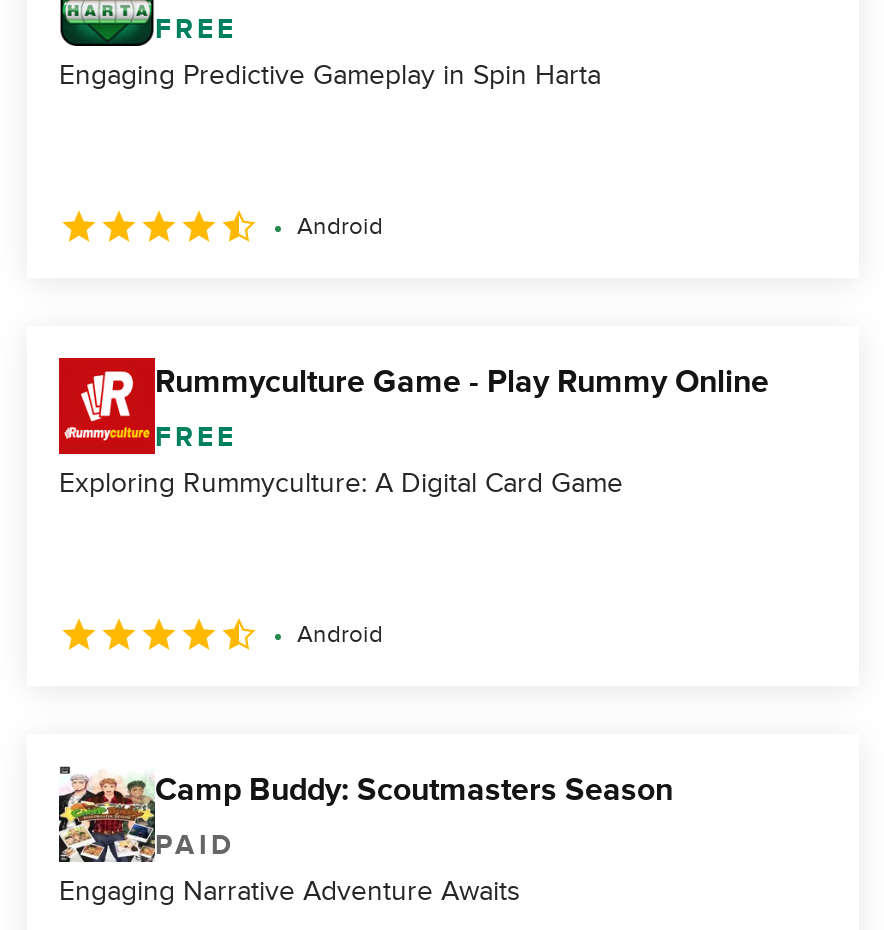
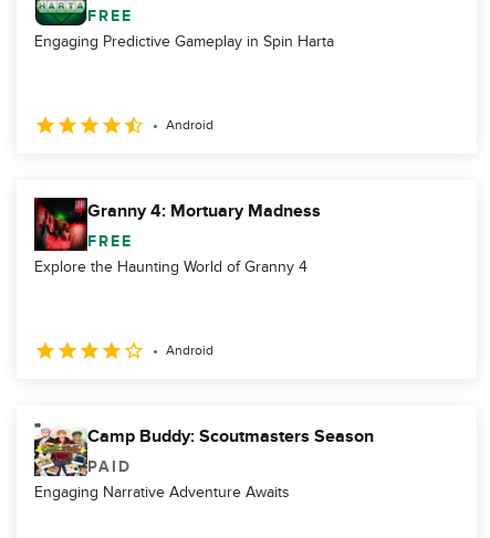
[57,356,769,452] [image] | Rummyculture Game - Play Rummy Online -> [33,197,321,250] [image] | Granny 4: Mortuary Madness
[59,466,623,500] Exploring Rummyculture: A Digital Card Game -> [34,257,307,276] Explore the Haunting World of Granny 4

